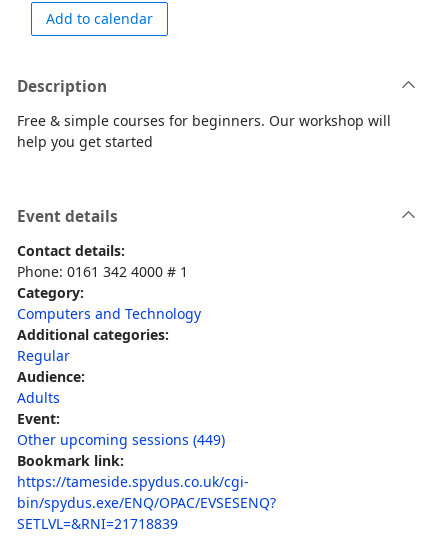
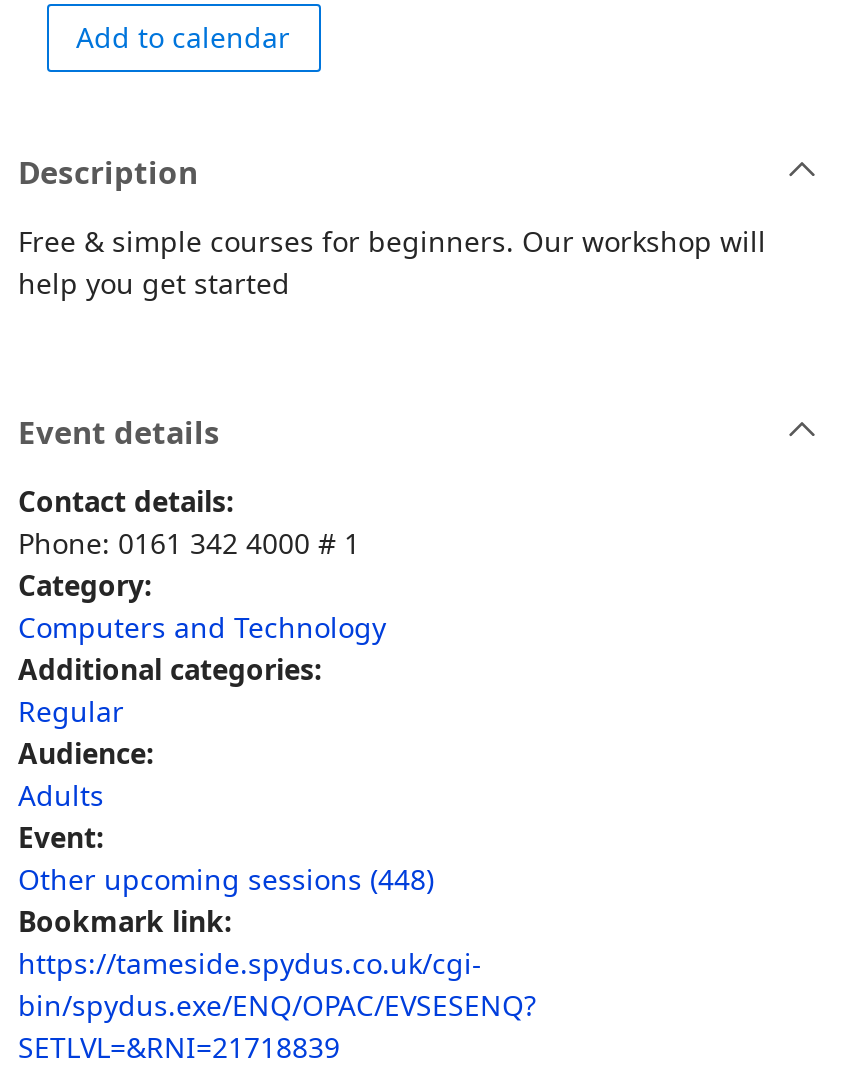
[16,429,224,448] Other upcoming sessions (449) -> [18,859,434,897] Other upcoming sessions (448)

